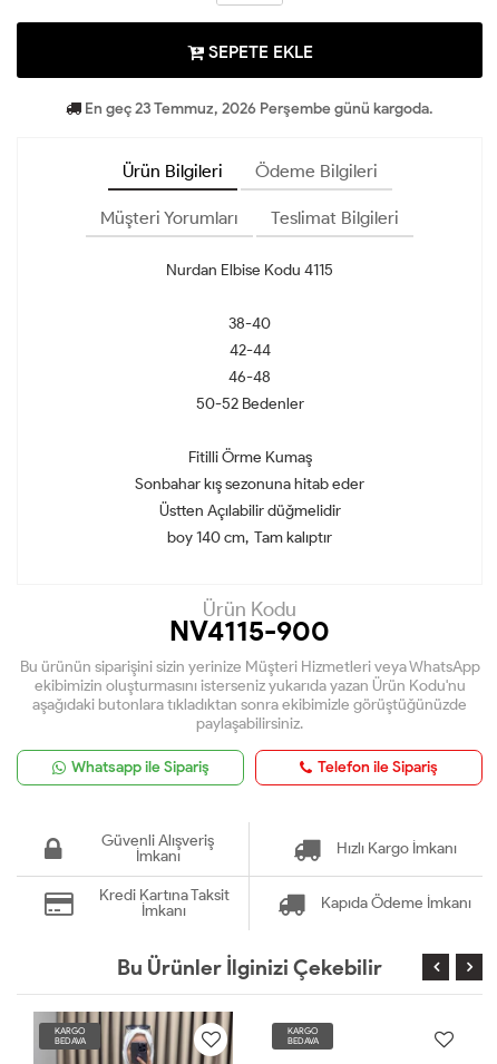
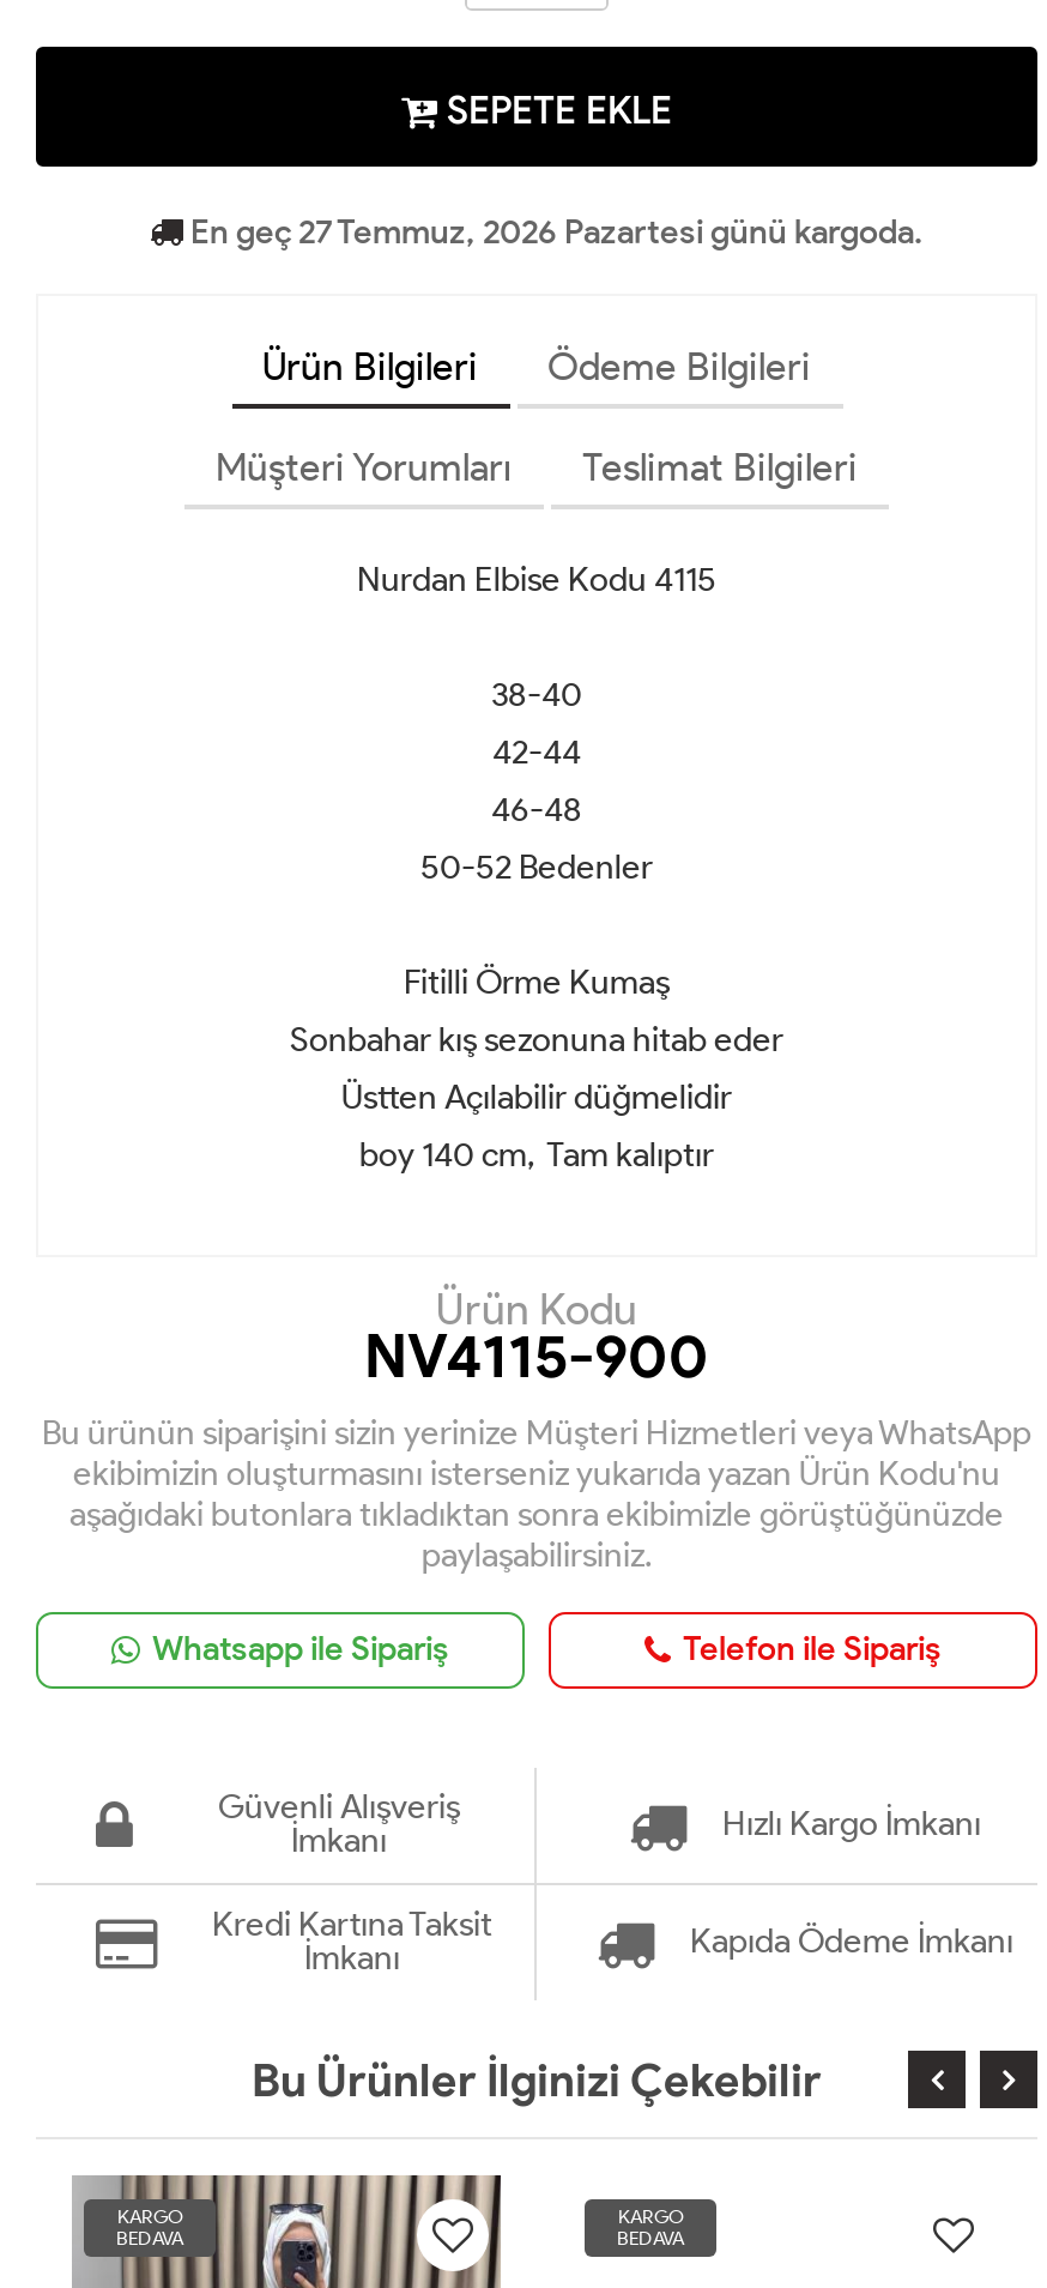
[81,100,433,119] En geç 23 Temmuz, 2026 Perşembe günü kargoda. -> [183,213,924,254] En geç 27 Temmuz, 2026 Pazartesi günü kargoda.

